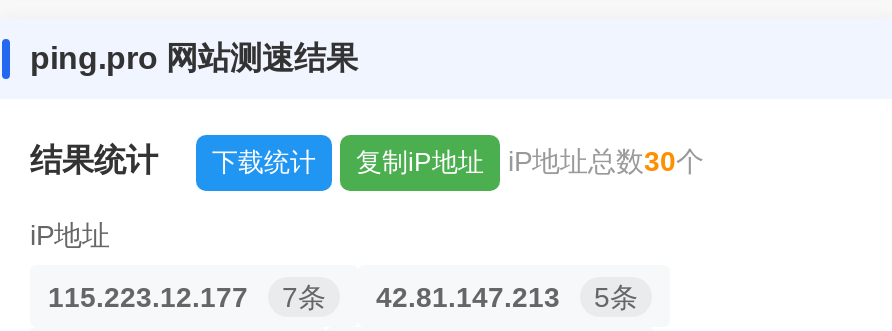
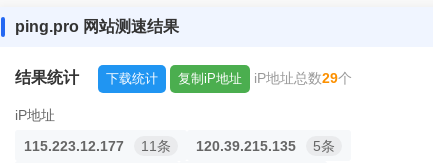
[508,145,704,177] iP地址总数30个 -> [254,70,352,86] iP地址总数29个
[282,281,326,313] 7条 -> [141,138,171,154] 11条
[376,281,560,313] 42.81.147.213 -> [196,138,296,154] 120.39.215.135

